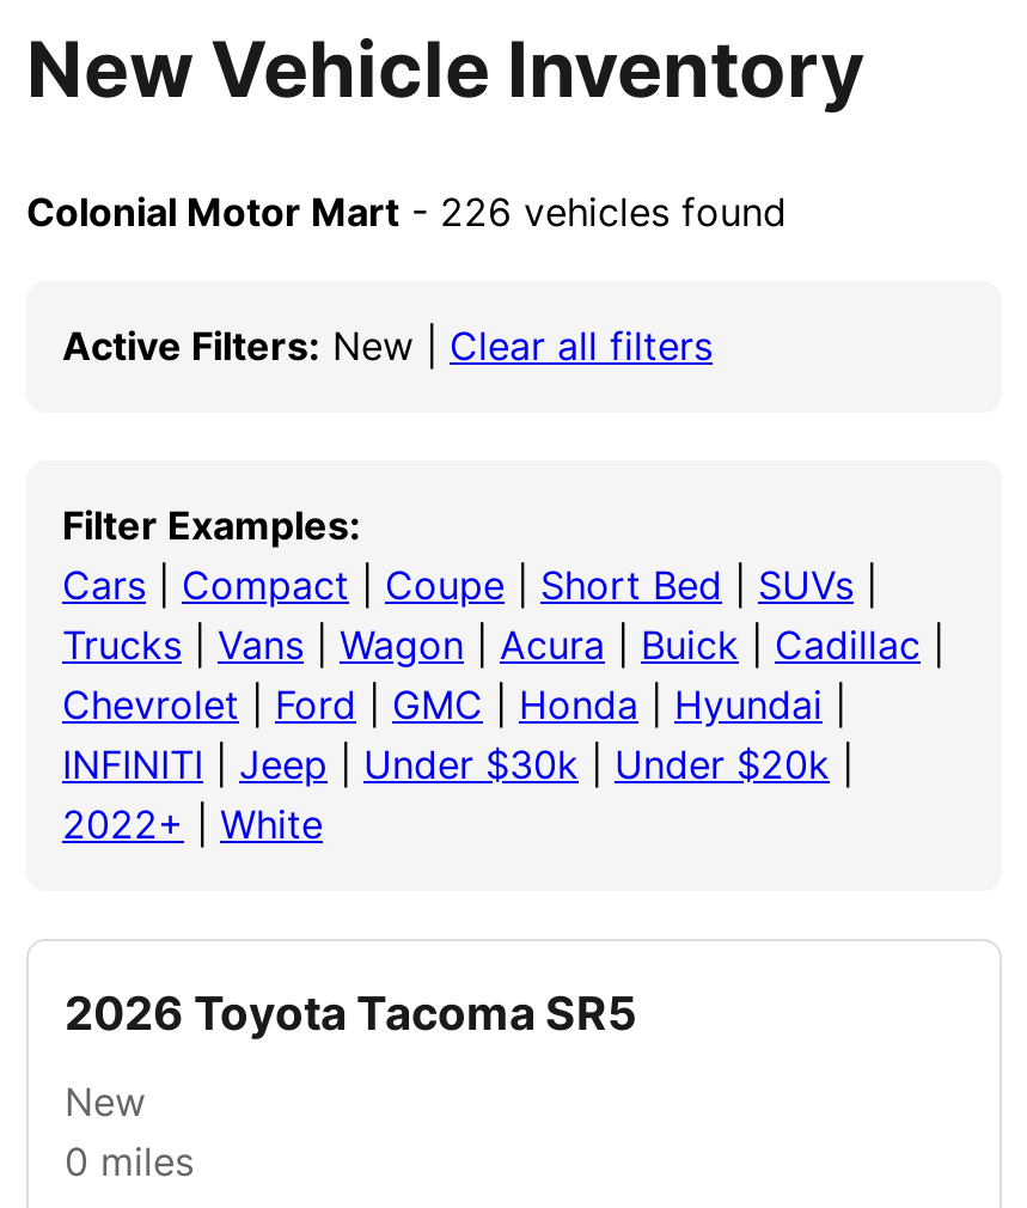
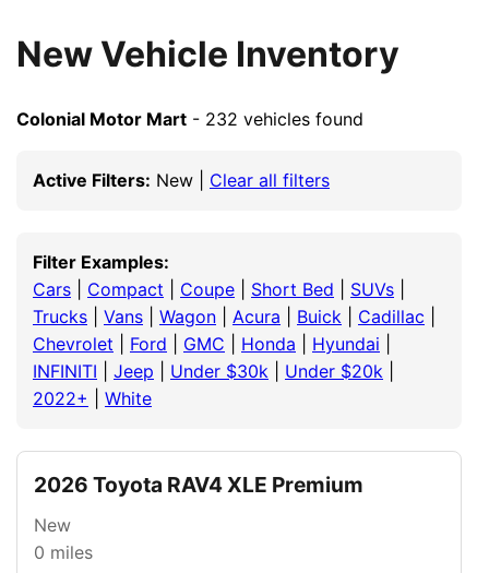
[26,188,787,235] Colonial Motor Mart - 226 vehicles found -> [16,108,363,130] Colonial Motor Mart - 232 vehicles found
[65,984,636,1042] 2026 Toyota Tacoma SR5 -> [34,471,363,498] 2026 Toyota RAV4 XLE Premium

